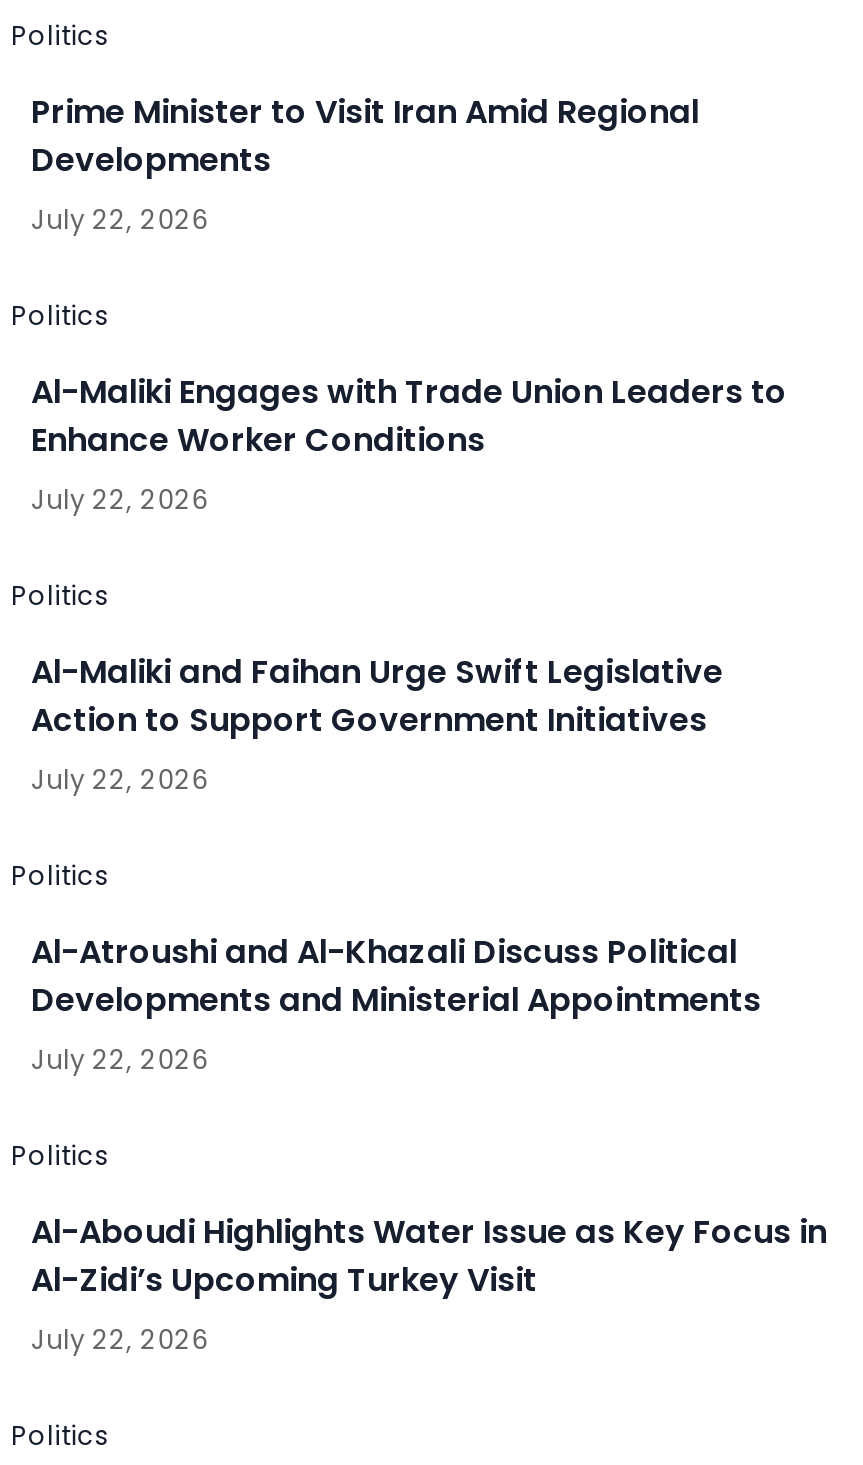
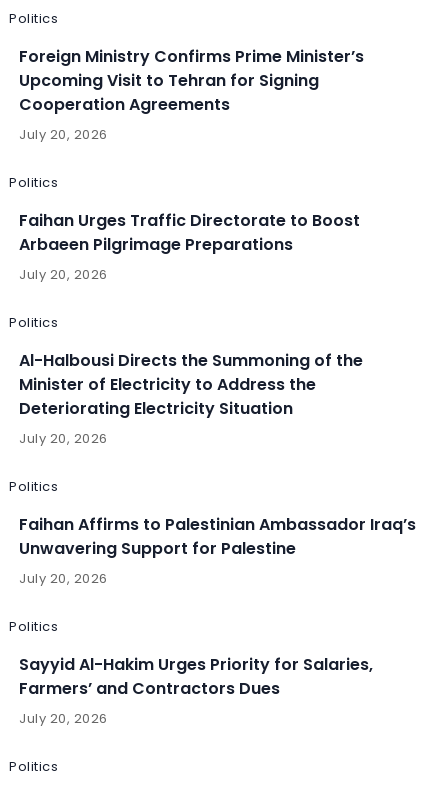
[31,90,699,240] Prime Minister to Visit Iran Amid Regional | Developments | July 22, 2026 -> [19,45,364,144] Foreign Ministry Confirms Prime Minister’s | Upcoming Visit to Tehran for Signing | Cooperation Agreements | July 20, 2026
[31,370,787,520] Al-Maliki Engages with Trade Union Leaders to | Enhance Worker Conditions | July 22, 2026 -> [19,209,360,284] Faihan Urges Traffic Directorate to Boost | Arbaeen Pilgrimage Preparations | July 20, 2026
[31,650,723,800] Al-Maliki and Faihan Urge Swift Legislative | Action to Support Government Initiatives | July 22, 2026 -> [19,349,363,448] Al-Halbousi Directs the Summoning of the | Minister of Electricity to Address the | Deteriorating Electricity Situation | July 20, 2026
[31,930,761,1080] Al-Atroushi and Al-Khazali Discuss Political | Developments and Ministerial Appointments | July 22, 2026 -> [19,513,416,588] Faihan Affirms to Palestinian Ambassador Iraq’s | Unwavering Support for Palestine | July 20, 2026
[31,1210,827,1360] Al-Aboudi Highlights Water Issue as Key Focus in | Al-Zidi’s Upcoming Turkey Visit | July 22, 2026 -> [19,653,373,728] Sayyid Al-Hakim Urges Priority for Salaries, | Farmers’ and Contractors Dues | July 20, 2026

